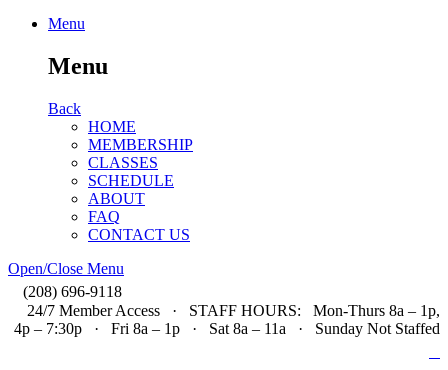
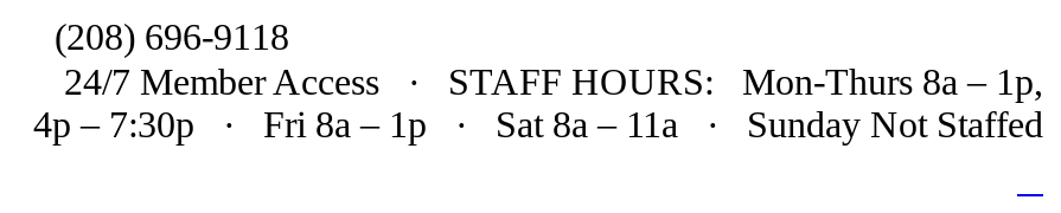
[8,15,193,277] Menu | Menu | Back | HOME | MEMBERSHIP | CLASSES | SCHEDULE | ABOUT | FAQ | CONTACT US | Open/Close Menu -> none

